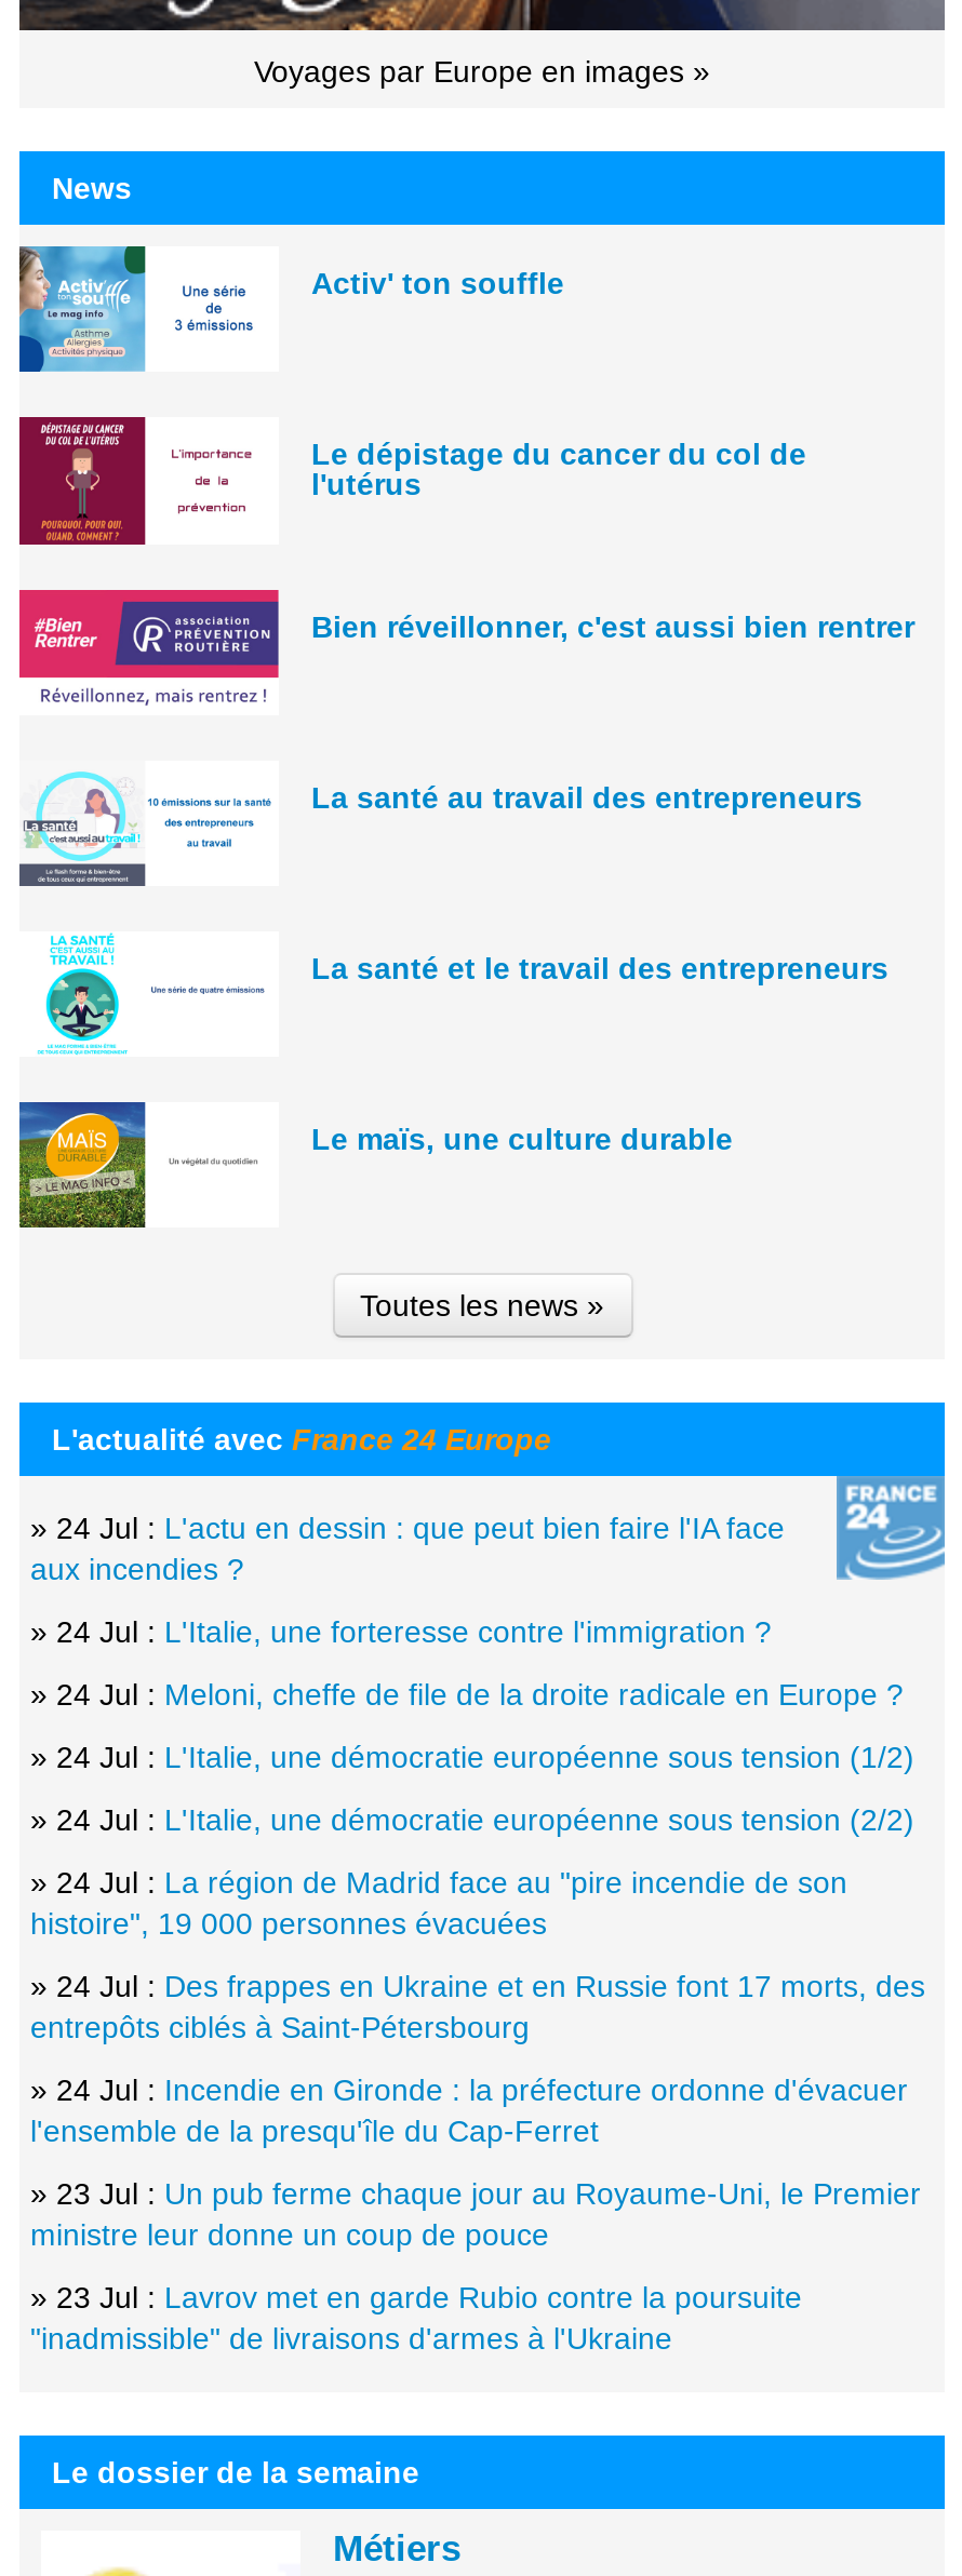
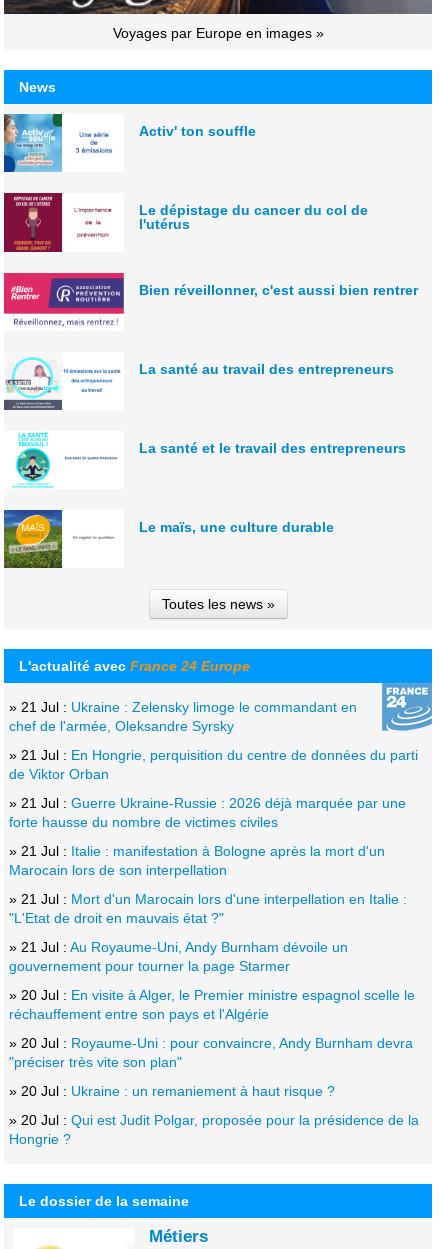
[30,1511,785,1587] » 24 Jul : L'actu en dessin : que peut bien faire l'IA face | aux incendies ? -> [9,699,357,734] » 21 Jul : Ukraine : Zelensky limoge le commandant en | chef de l'armée, Oleksandre Syrsky
[30,1615,772,1649] » 24 Jul : L'Italie, une forteresse contre l'immigration ? -> [9,747,418,782] » 21 Jul : En Hongrie, perquisition du centre de données du parti | de Viktor Orban
[30,1677,904,1712] » 24 Jul : Meloni, cheffe de file de la droite radicale en Europe ? -> [9,795,406,830] » 21 Jul : Guerre Ukraine-Russie : 2026 déjà marquée par une | forte hausse du nombre de victimes civiles
[30,1740,914,1775] » 24 Jul : L'Italie, une démocratie européenne sous tension (1/2) -> [9,843,385,878] » 21 Jul : Italie : manifestation à Bologne après la mort d'un | Marocain lors de son interpellation
[30,1803,914,1837] » 24 Jul : L'Italie, une démocratie européenne sous tension (2/2) -> [9,891,407,926] » 21 Jul : Mort d'un Marocain lors d'une interpellation en Italie : | "L'Etat de droit en mauvais état ?"
[30,1865,847,1941] » 24 Jul : La région de Madrid face au "pire incendie de son | histoire", 19 000 personnes évacuées -> [9,939,348,974] » 21 Jul : Au Royaume-Uni, Andy Burnham dévoile un | gouvernement pour tourner la page Starmer
[30,1969,925,2045] » 24 Jul : Des frappes en Ukraine et en Russie font 17 morts, des | entrepôts ciblés à Saint-Pétersbourg -> [9,987,415,1022] » 20 Jul : En visite à Alger, le Premier ministre espagnol scelle le | réchauffement entre son pays et l'Algérie
[30,2073,908,2149] » 24 Jul : Incendie en Gironde : la préfecture ordonne d'évacuer | l'ensemble de la presqu'île du Cap-Ferret -> [9,1035,413,1070] » 20 Jul : Royaume-Uni : pour convaincre, Andy Burnham devra | "préciser très vite son plan"
[30,2177,921,2252] » 23 Jul : Un pub ferme chaque jour au Royaume-Uni, le Premier | ministre leur donne un coup de pouce -> [9,1083,335,1099] » 20 Jul : Ukraine : un remaniement à haut risque ?
[30,2280,802,2356] » 23 Jul : Lavrov met en garde Rubio contre la poursuite | "inadmissible" de livraisons d'armes à l'Ukraine -> [9,1112,419,1147] » 20 Jul : Qui est Judit Polgar, proposée pour la présidence de la | Hongrie ?

